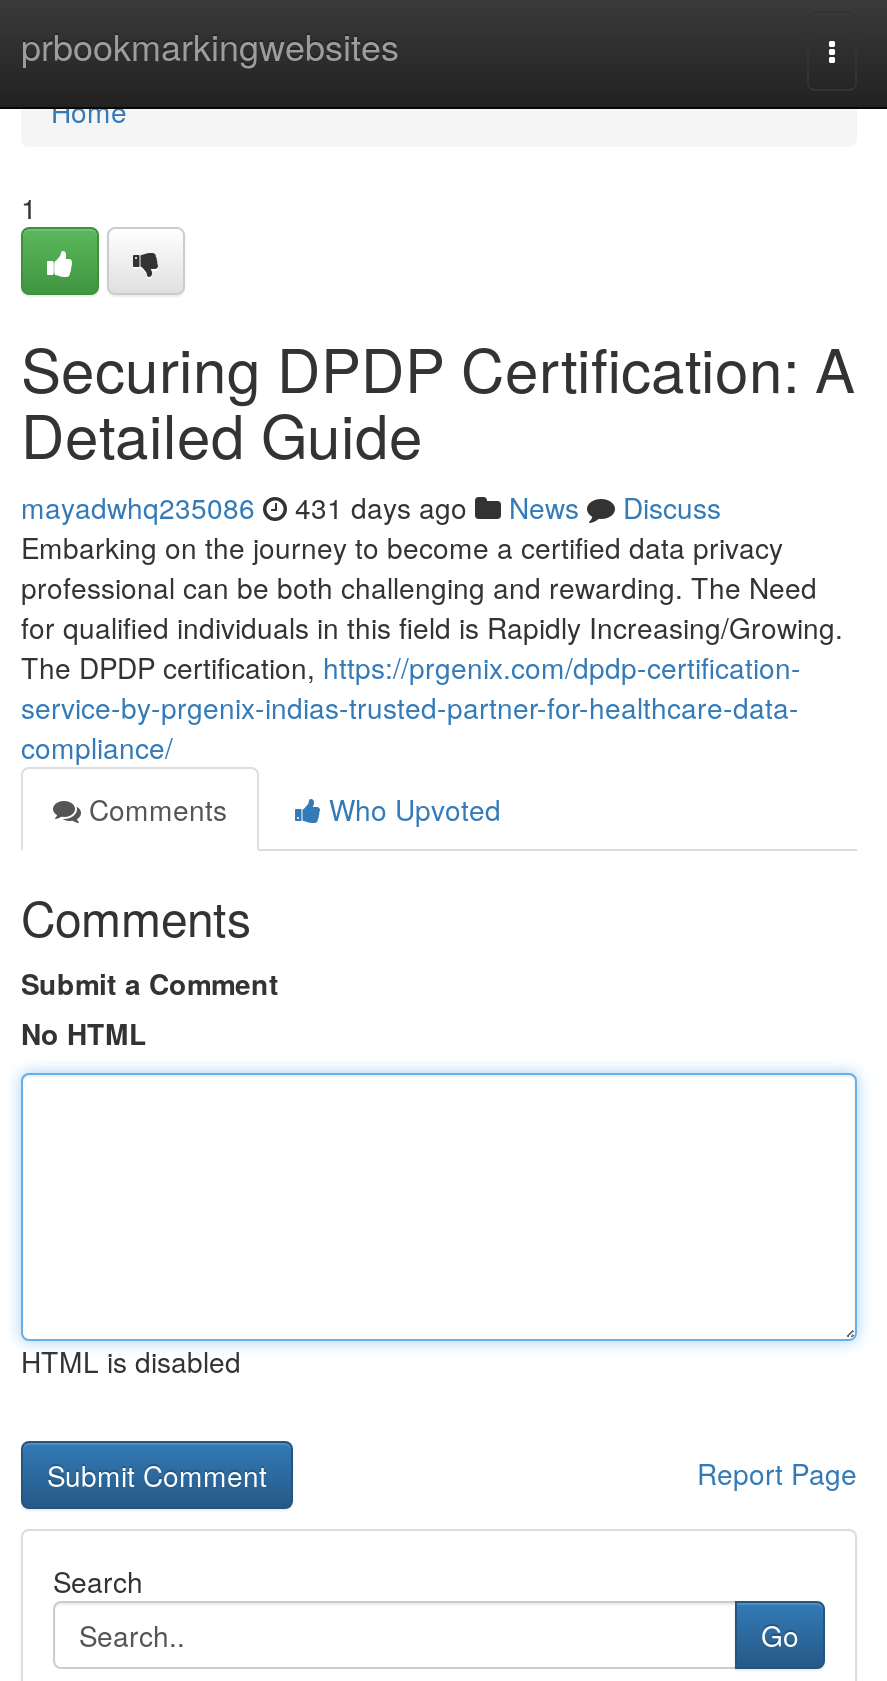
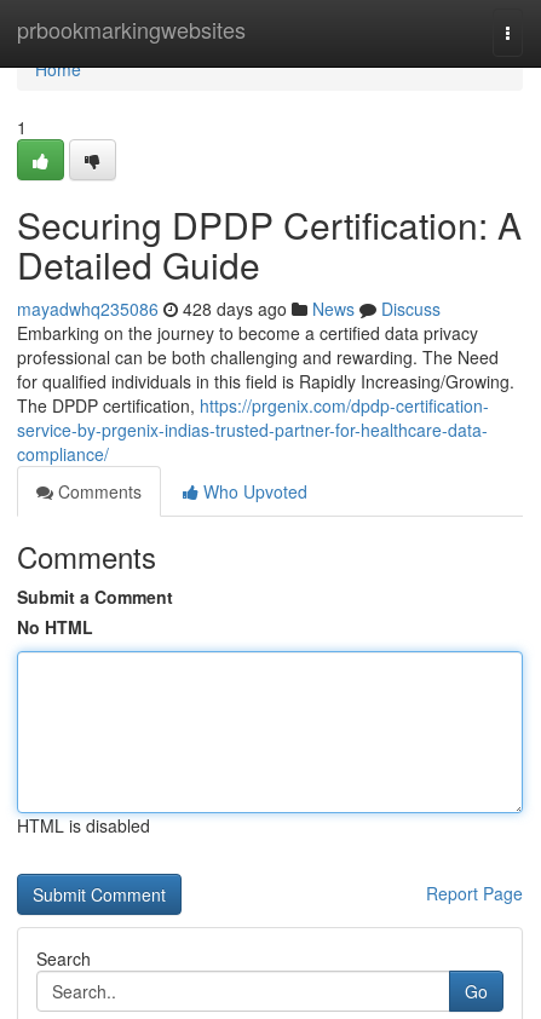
[21,487,721,527] mayadwhq235086 431 days ago News Discuss -> [17,297,441,321] mayadwhq235086 428 days ago News Discuss

